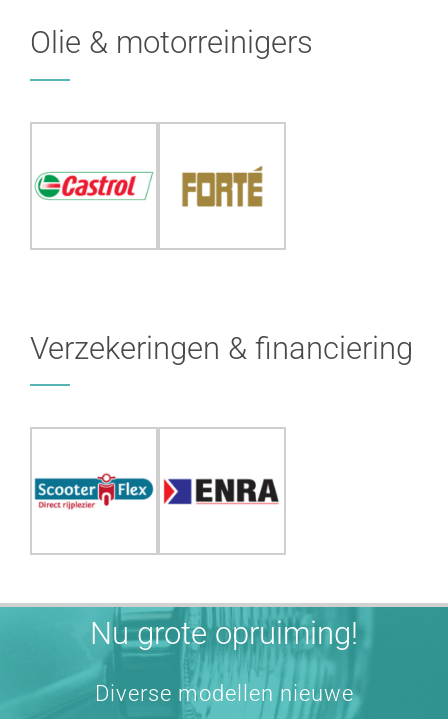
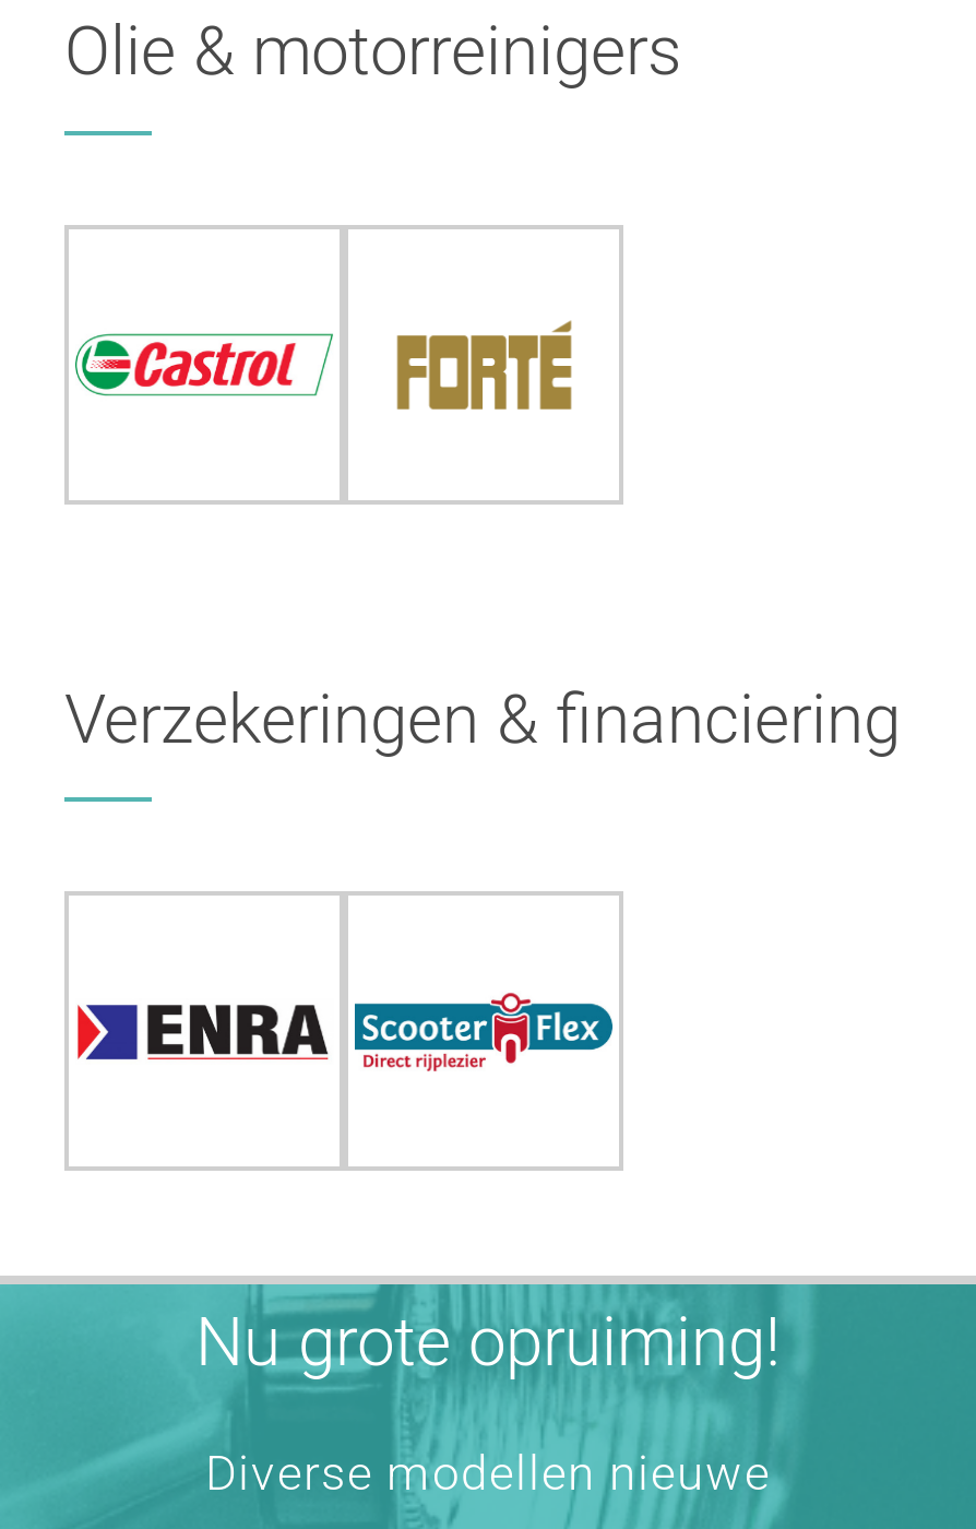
[34,472,154,510] [image] -> [75,994,333,1070] [image]
[163,474,281,509] [image] -> [353,989,615,1072] [image]

